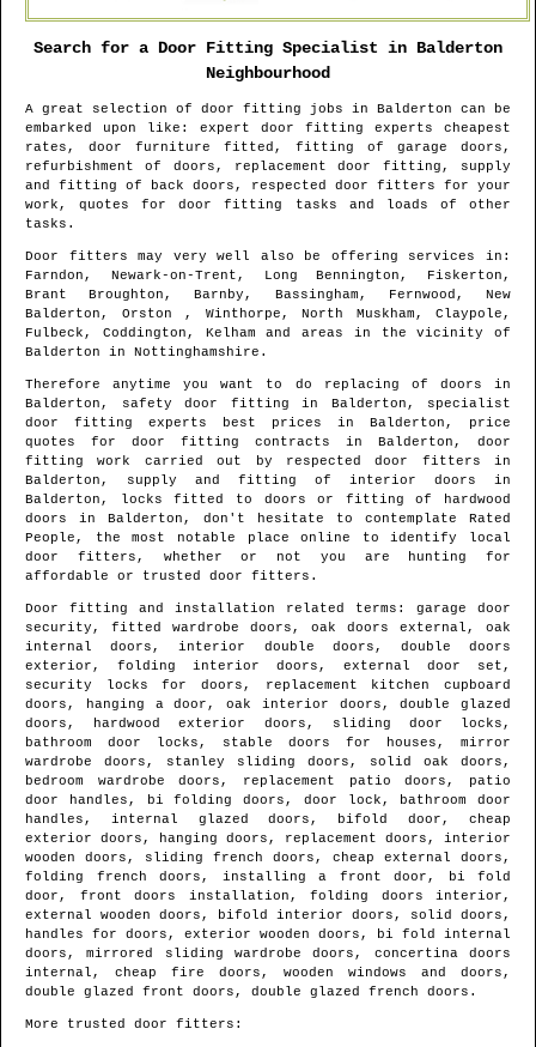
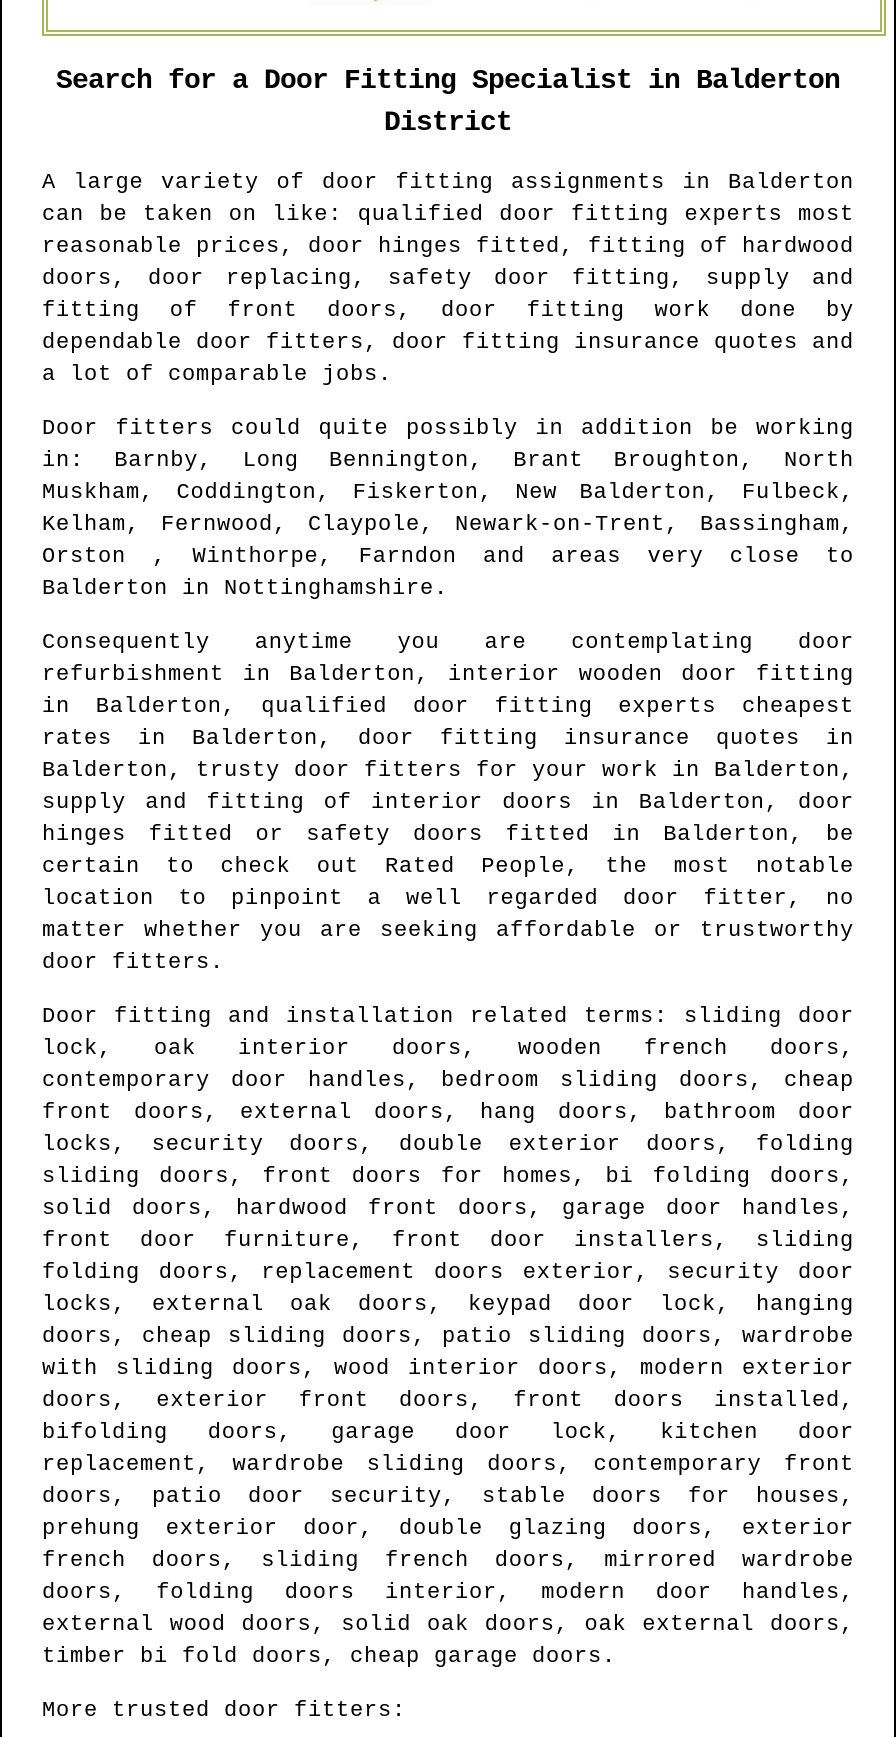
[206,63,330,82] Neighbourhood -> [384,105,512,137] District
[25,102,511,231] A great selection of door fitting jobs in Balderton can be | embarked upon like: expert door fitting experts cheapest | rates, door furniture fitted, fitting of garage doors, | refurbishment of doors, replacement door fitting, supply | and fitting of back doors, respected door fitters for your | work, quotes for door fitting tasks and loads of other | tasks. -> [42,170,854,386] A large variety of door fitting assignments in Balderton | can be taken on like: qualified door fitting experts most | reasonable prices, door hinges fitted, fitting of hardwood | doors, door replacing, safety door fitting, supply and | fitting of front doors, door fitting work done by | dependable door fitters, door fitting insurance quotes and | a lot of comparable jobs.
[25,249,511,340] Door fitters may very well also be offering services in: | Farndon, Newark-on-Trent, Long Bennington, Fiskerton, | Brant Broughton, Barnby, Bassingham, Fernwood, New | Balderton, Orston , Winthorpe, North Muskham, Claypole, | Fulbeck, Coddington, Kelham and areas in the vicinity of -> [42,416,854,568] Door fitters could quite possibly in addition be working | in: Barnby, Long Bennington, Brant Broughton, North | Muskham, Coddington, Fiskerton, New Balderton, Fulbeck, | Kelham, Fernwood, Claypole, Newark-on-Trent, Bassingham, | Orston , Winthorpe, Farndon and areas very close to
[25,378,511,584] Therefore anytime you want to do replacing of doors in | Balderton, safety door fitting in Balderton, specialist | door fitting experts best prices in Balderton, price | quotes for door fitting contracts in Balderton, door | fitting work carried out by respected door fitters in | Balderton, supply and fitting of interior doors in | Balderton, locks fitted to doors or fitting of hardwood | doors in Balderton, don't hesitate to contemplate Rated | People, the most notable place online to identify local | door fitters, whether or not you are hunting for | affordable or trusted door fitters. -> [42,630,854,974] Consequently anytime you are contemplating door | refurbishment in Balderton, interior wooden door fitting | in Balderton, qualified door fitting experts cheapest | rates in Balderton, door fitting insurance quotes in | Balderton, trusty door fitters for your work in Balderton, | supply and fitting of interior doors in Balderton, door | hinges fitted or safety doors fitted in Balderton, be | certain to check out Rated People, the most notable | location to pinpoint a well regarded door fitter, no | matter whether you are seeking affordable or trustworthy | door fitters.
[25,602,511,999] Door fitting and installation related terms: garage door | security, fitted wardrobe doors, oak doors external, oak | internal doors, interior double doors, double doors | exterior, folding interior doors, external door set, | security locks for doors, replacement kitchen cupboard | doors, hanging a door, oak interior doors, double glazed | doors, hardwood exterior doors, sliding door locks, | bathroom door locks, stable doors for houses, mirror | wardrobe doors, stanley sliding doors, solid oak doors, | bedroom wardrobe doors, replacement patio doors, patio | door handles, bi folding doors, door lock, bathroom door | handles, internal glazed doors, bifold door, cheap | exterior doors, hanging doors, replacement doors, interior | wooden doors, sliding french doors, cheap external doors, | folding french doors, installing a front door, bi fold | door, front doors installation, folding doors interior, | external wooden doors, bifold interior doors, solid doors, | handles for doors, exterior wooden doors, bi fold internal | doors, mirrored sliding wardrobe doors, concertina doors | internal, cheap fire doors, wooden windows and doors, | double glazed front doors, double glazed french doors. -> [42,1004,854,1668] Door fitting and installation related terms: sliding door | lock, oak interior doors, wooden french doors, | contemporary door handles, bedroom sliding doors, cheap | front doors, external doors, hang doors, bathroom door | locks, security doors, double exterior doors, folding | sliding doors, front doors for homes, bi folding doors, | solid doors, hardwood front doors, garage door handles, | front door furniture, front door installers, sliding | folding doors, replacement doors exterior, security door | locks, external oak doors, keypad door lock, hanging | doors, cheap sliding doors, patio sliding doors, wardrobe | with sliding doors, wood interior doors, modern exterior | doors, exterior front doors, front doors installed, | bifolding doors, garage door lock, kitchen door | replacement, wardrobe sliding doors, contemporary front | doors, patio door security, stable doors for houses, | prehung exterior door, double glazing doors, exterior | french doors, sliding french doors, mirrored wardrobe | doors, folding doors interior, modern door handles, | external wood doors, solid oak doors, oak external doors, | timber bi fold doors, cheap garage doors.

